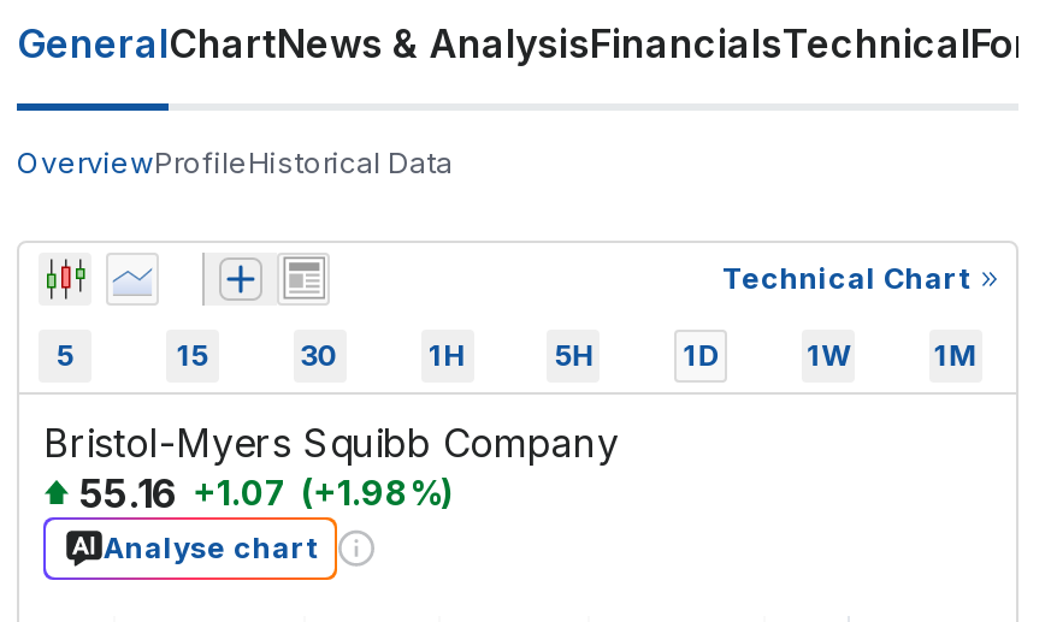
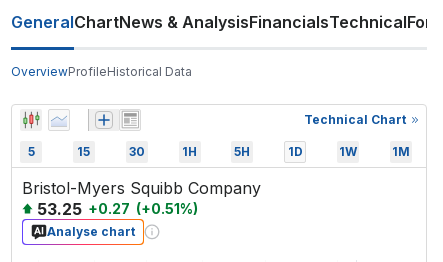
[79,469,453,517] 55.16 +1.07 (+1.98%) -> [37,199,198,219] 53.25 +0.27 (+0.51%)

